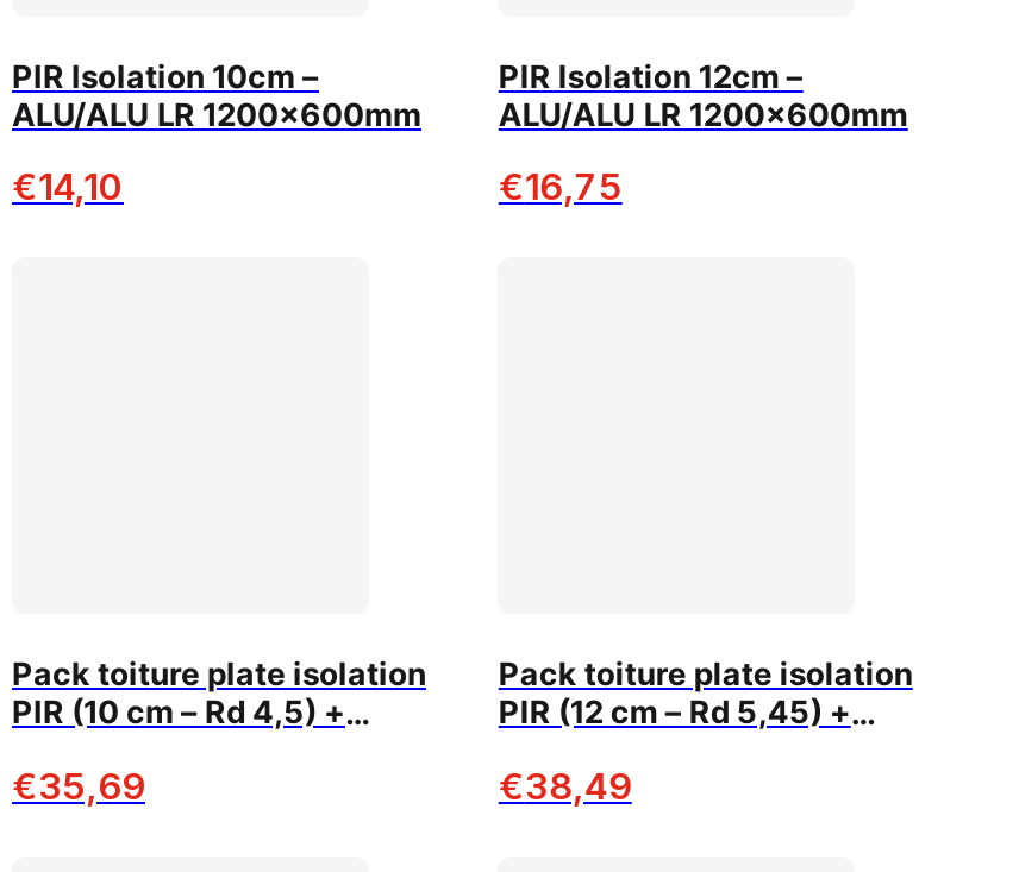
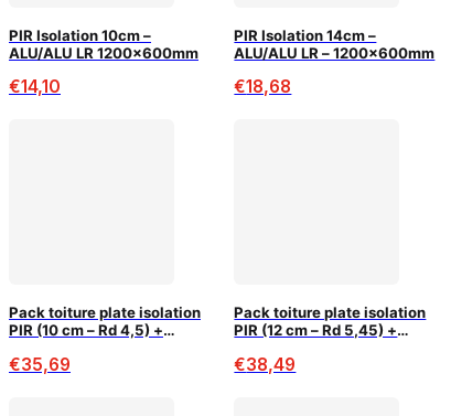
[499,57,908,133] PIR Isolation 12cm – | ALU/ALU LR 1200x600mm -> [234,27,435,62] PIR Isolation 14cm – | ALU/ALU LR – 1200x600mm
[499,165,622,210] €16,75 -> [234,76,292,97] €18,68

